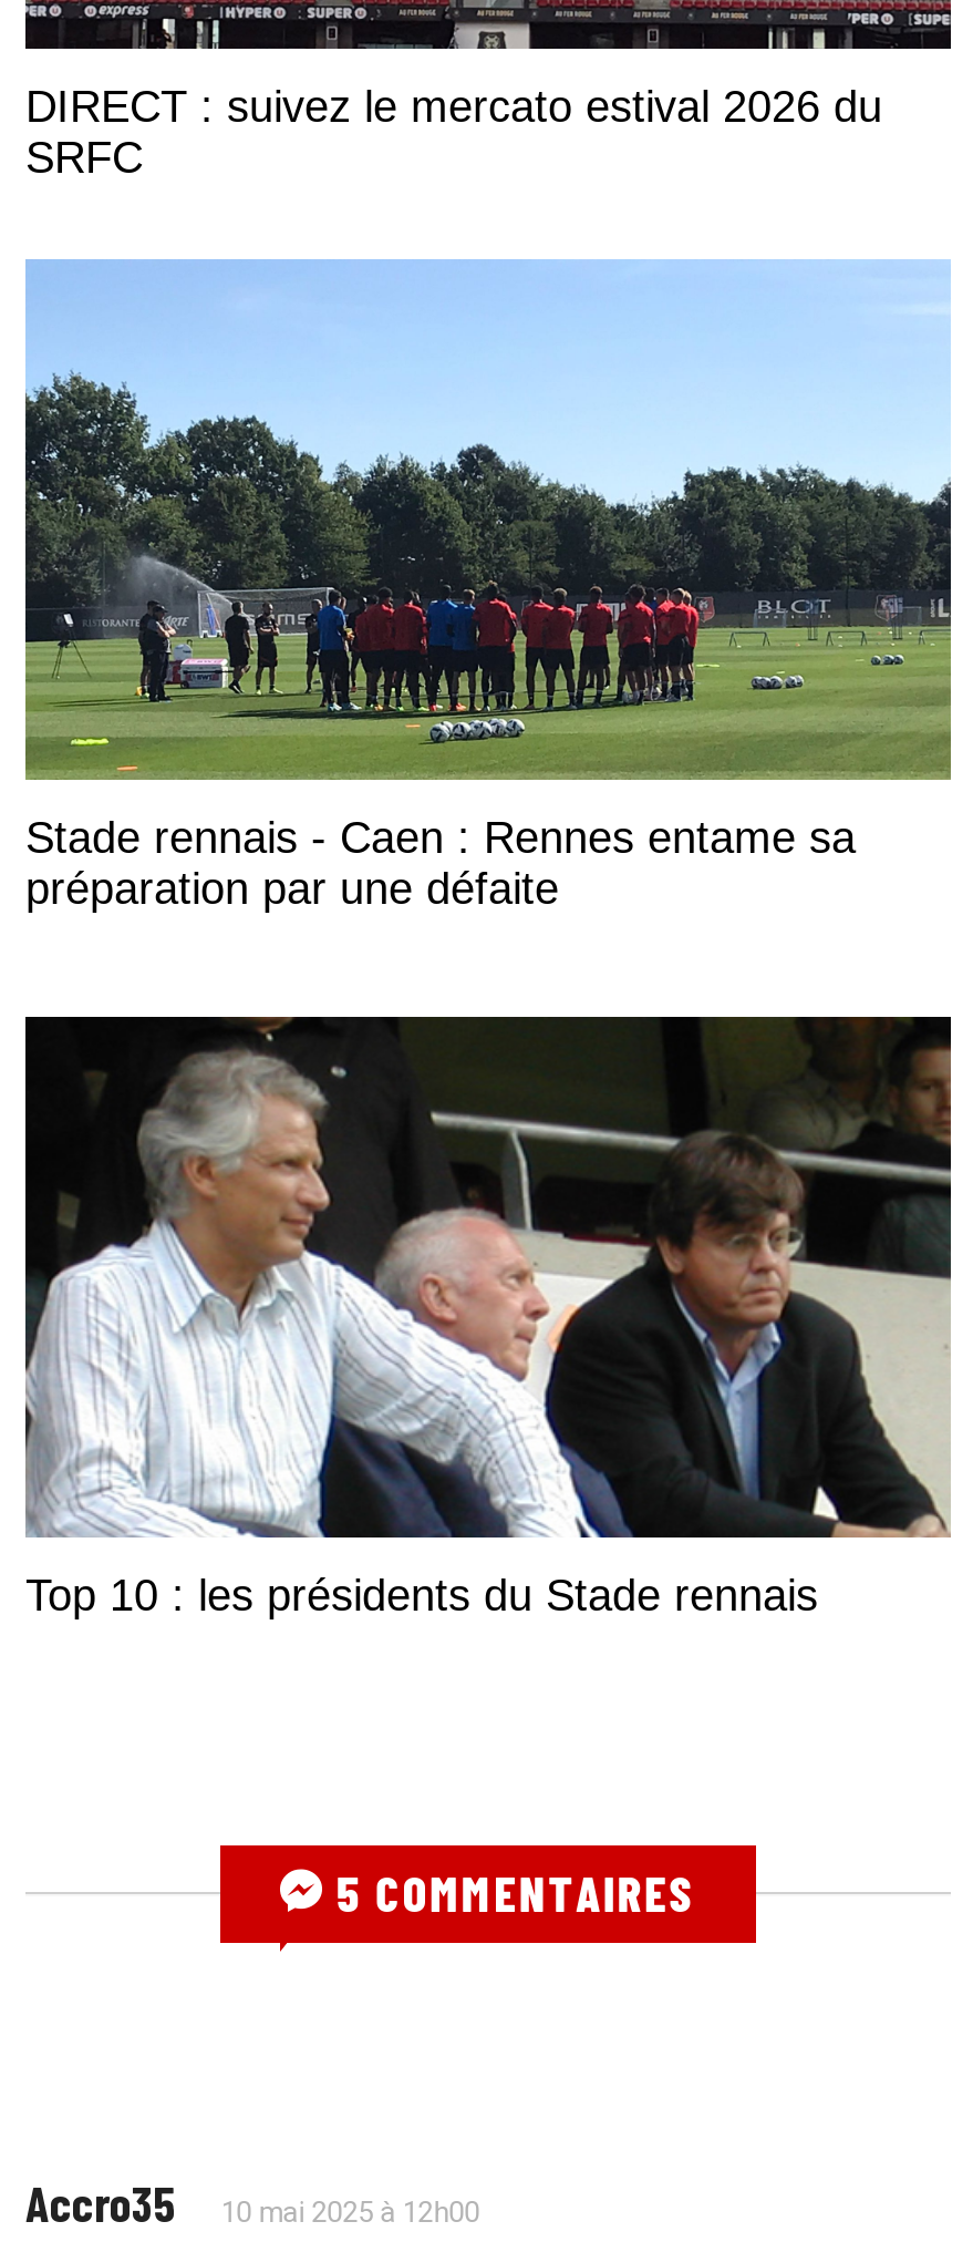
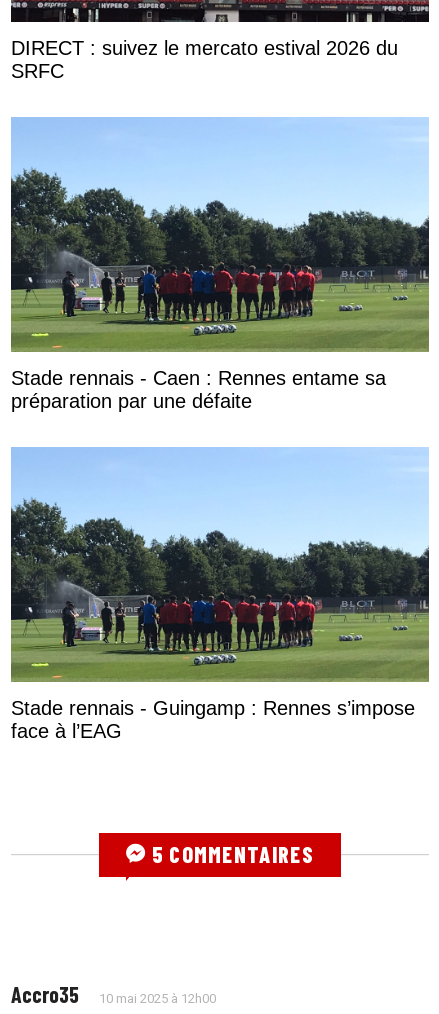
[23,990,953,1619] [image] | Top 10 : les présidents du Stade rennais -> [10,446,429,742] [image] | Stade rennais - Guingamp : Rennes s’impose | face à l’EAG

